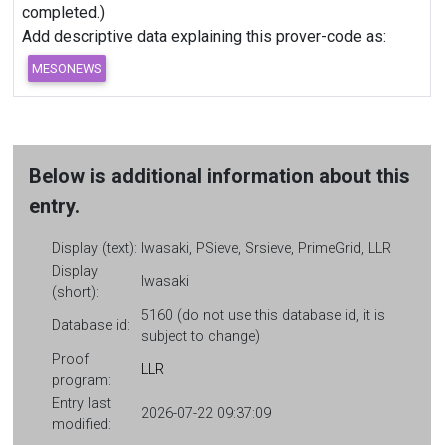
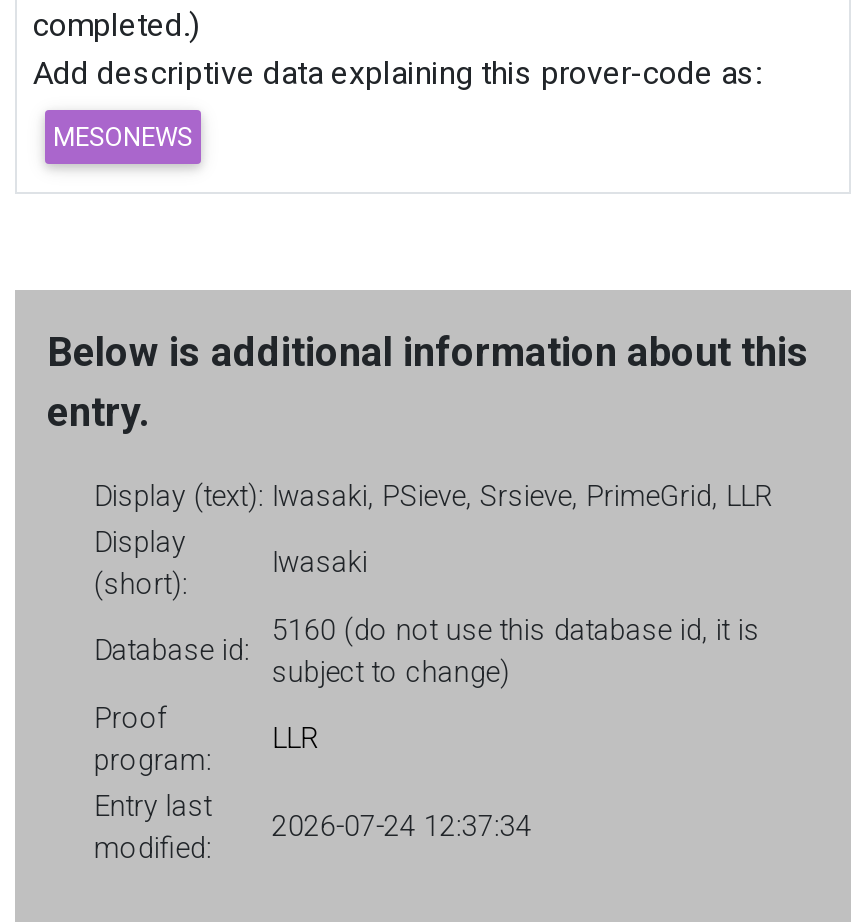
[141,405,271,422] 2026-07-22 09:37:09 -> [272,810,532,844] 2026-07-24 12:37:34

